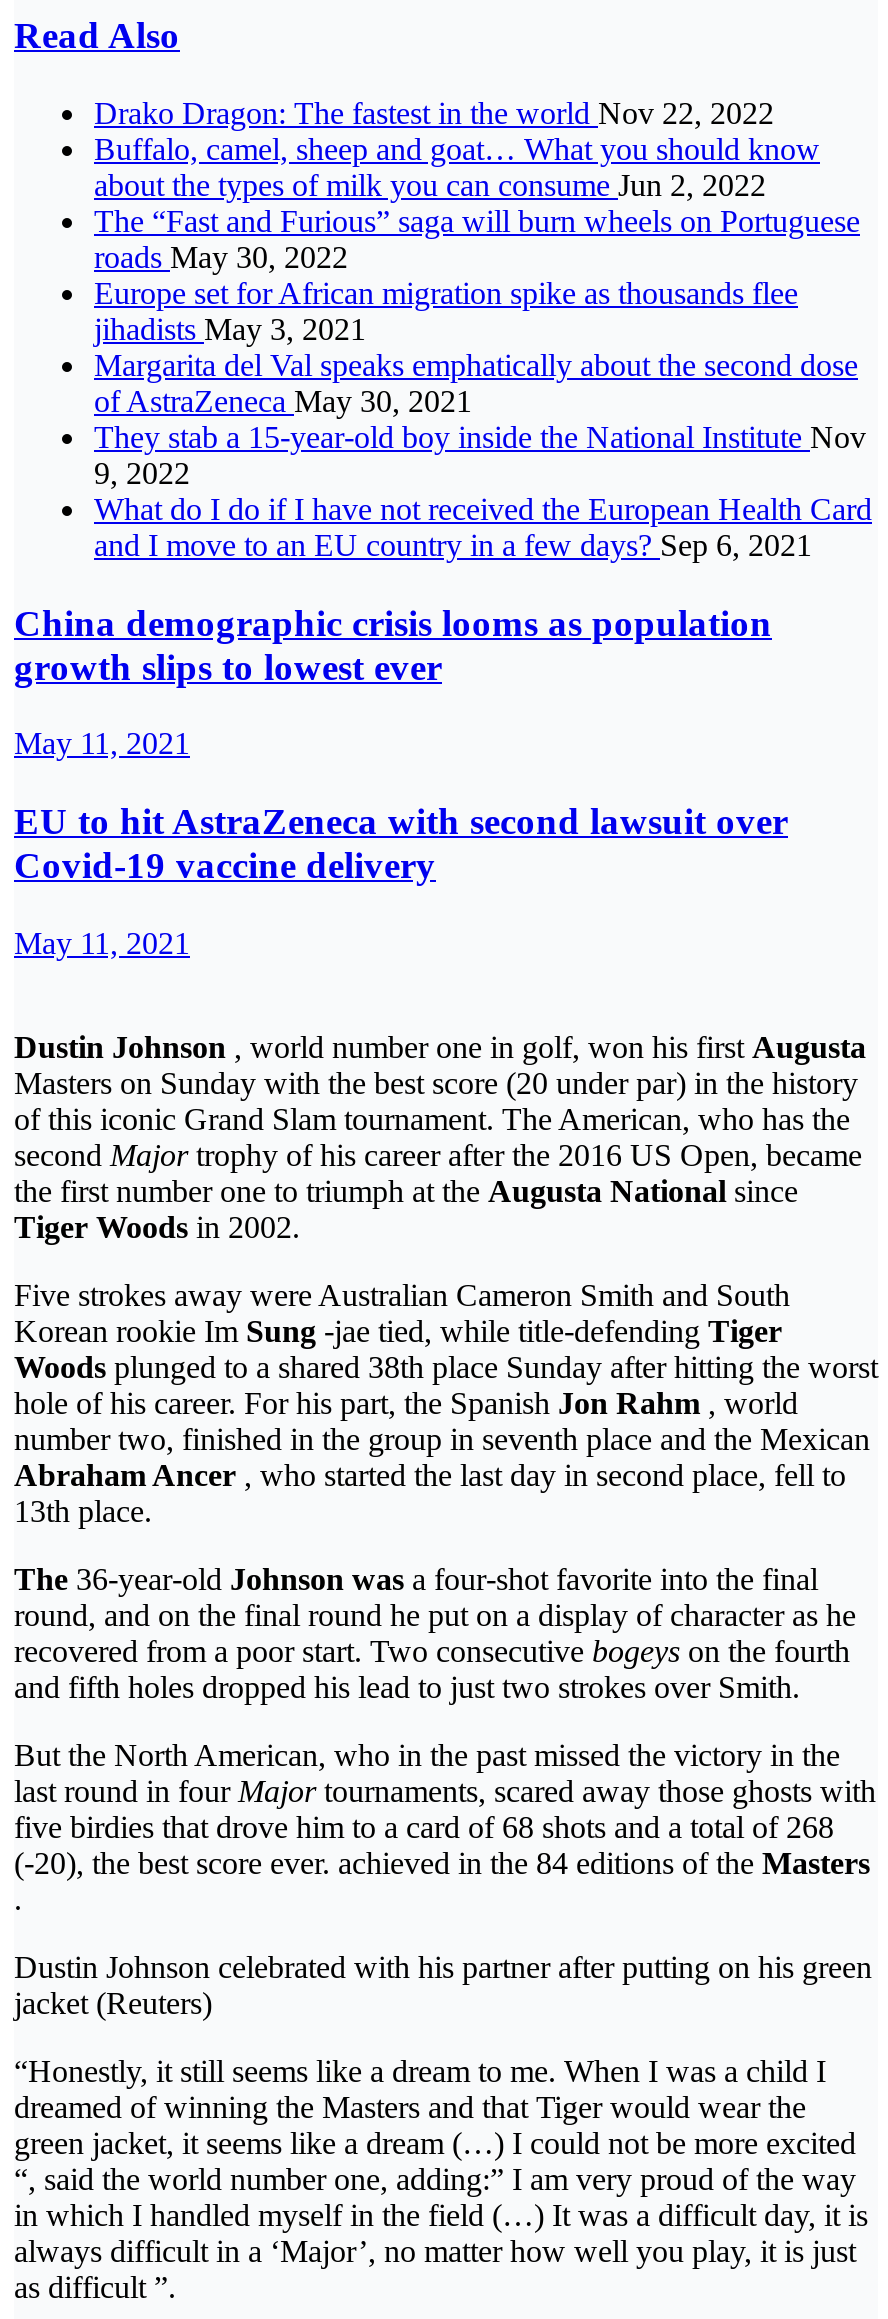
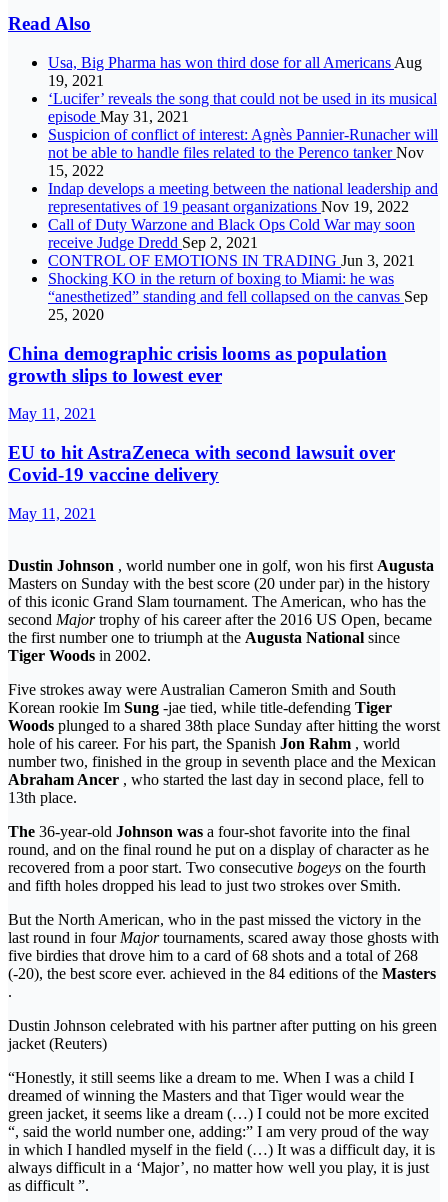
[94,96,872,562] Drako Dragon: The fastest in the world Nov 22, 2022 | Buffalo, camel, sheep and goat… What you should know | about the types of milk you can consume Jun 2, 2022 | The “Fast and Furious” saga will burn wheels on Portuguese | roads May 30, 2022 | Europe set for African migration spike as thousands flee | jihadists May 3, 2021 | Margarita del Val speaks emphatically about the second dose | of AstraZeneca May 30, 2021 | They stab a 15-year-old boy inside the National Institute Nov | 9, 2022 | What do I do if I have not received the European Health Card | and I move to an EU country in a few days?Sep 6, 2021 -> [48,54,438,323] Usa, Big Pharma has won third dose for all Americans Aug | 19, 2021 | ‘Lucifer’ reveals the song that could not be used in its musical | episode May 31, 2021 | Suspicion of conflict of interest: Agnès Pannier-Runacher will | not be able to handle files related to the Perenco tanker Nov | 15, 2022 | Indap develops a meeting between the national leadership and | representatives of 19 peasant organizations Nov 19, 2022 | Call of Duty Warzone and Black Ops Cold War may soon | receive Judge Dredd Sep 2, 2021 | CONTROL OF EMOTIONS IN TRADING Jun 3, 2021 | Shocking KO in the return of boxing to Miami: he was | “anesthetized” standing and fell collapsed on the canvas Sep | 25, 2020

